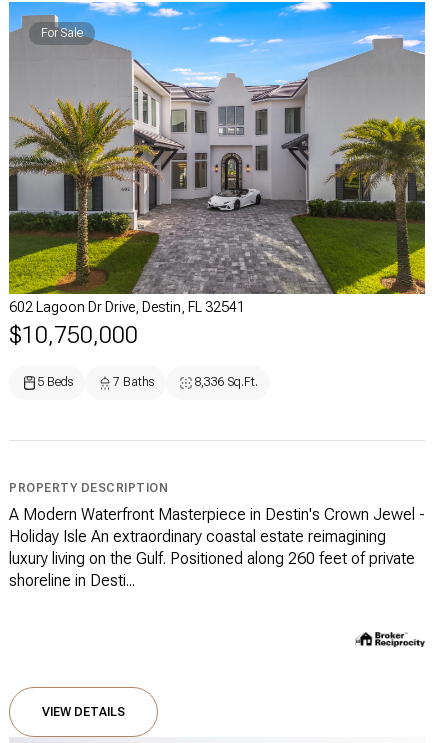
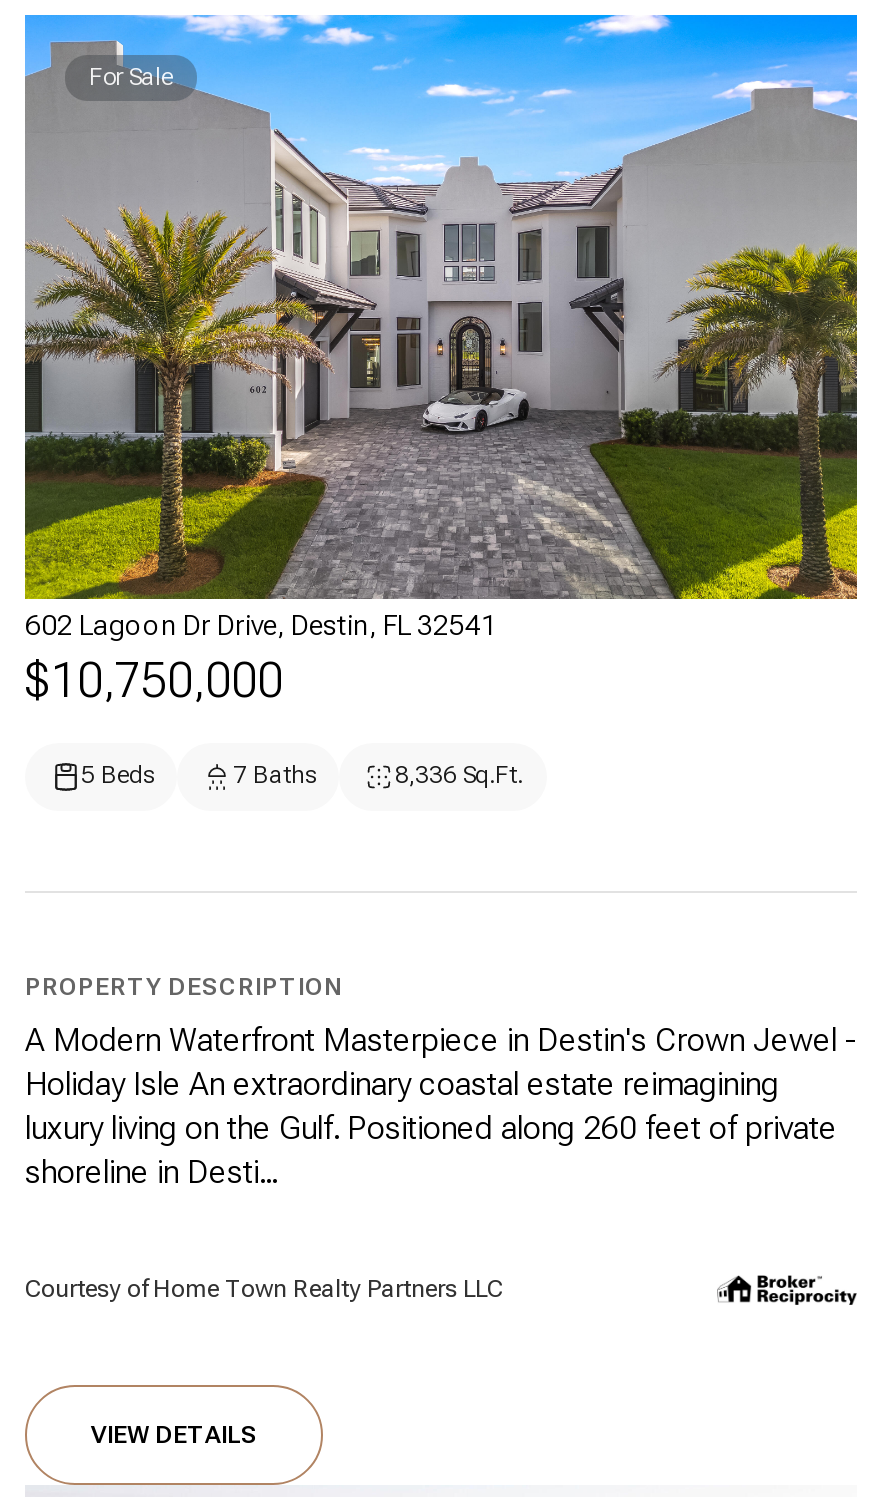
none -> [25,1275,503,1303] Courtesy of Home Town Realty Partners LLC

